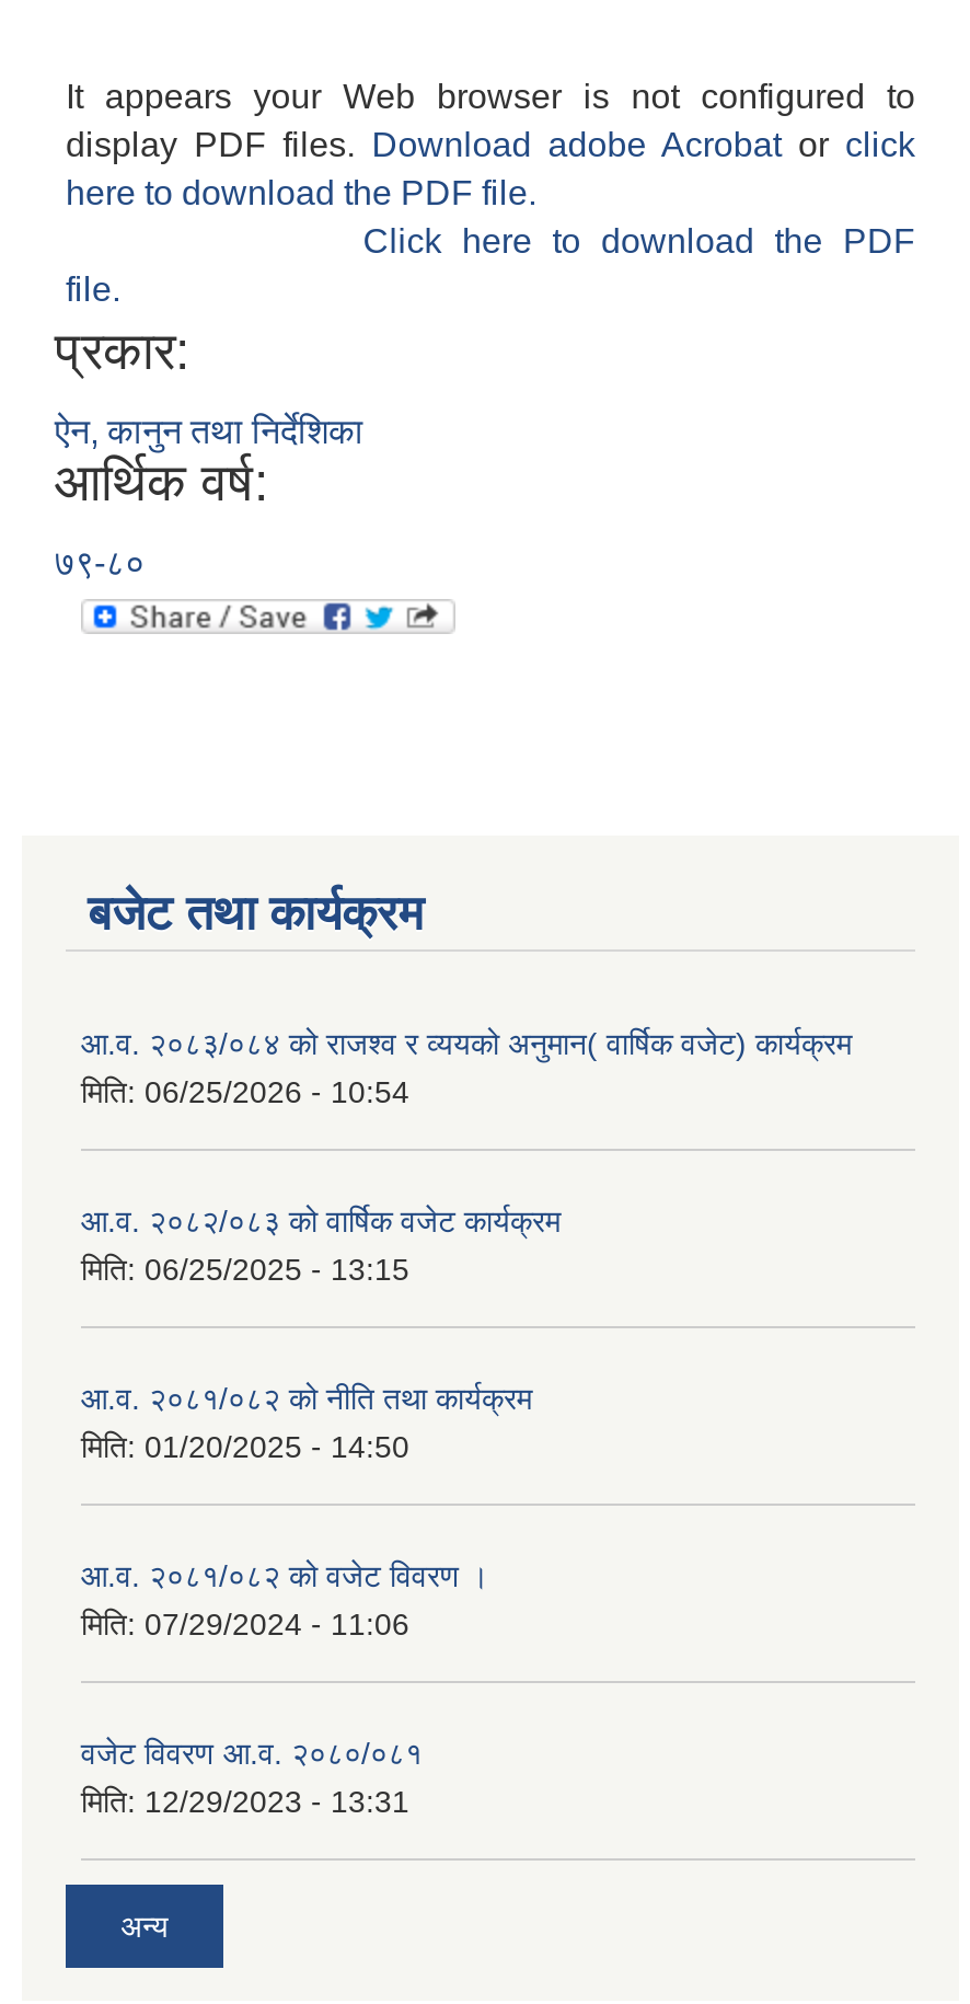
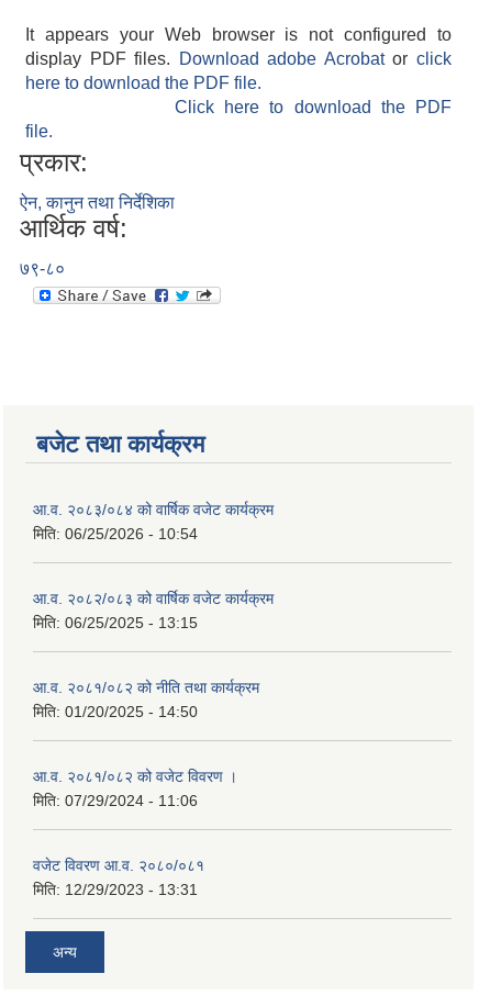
[81,1027,852,1062] आ.व. २०८३/०८४ को राजश्व र व्ययको अनुमान( वार्षिक वजेट) कार्यक्रम -> [33,501,274,519] आ.व. २०८३/०८४ को वार्षिक वजेट कार्यक्रम

